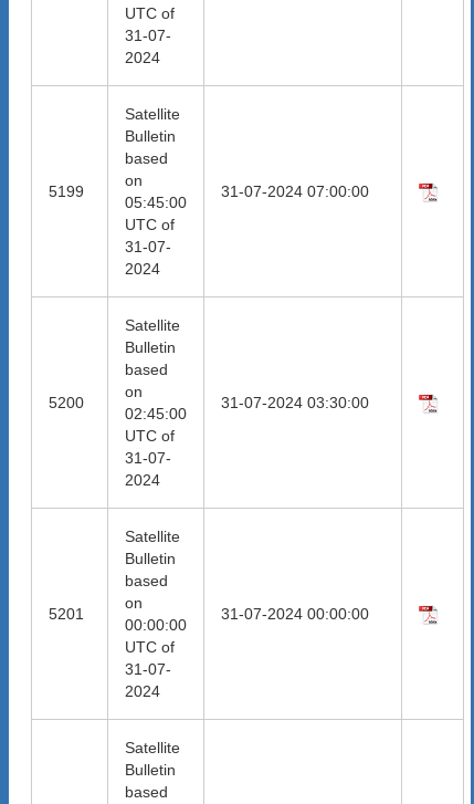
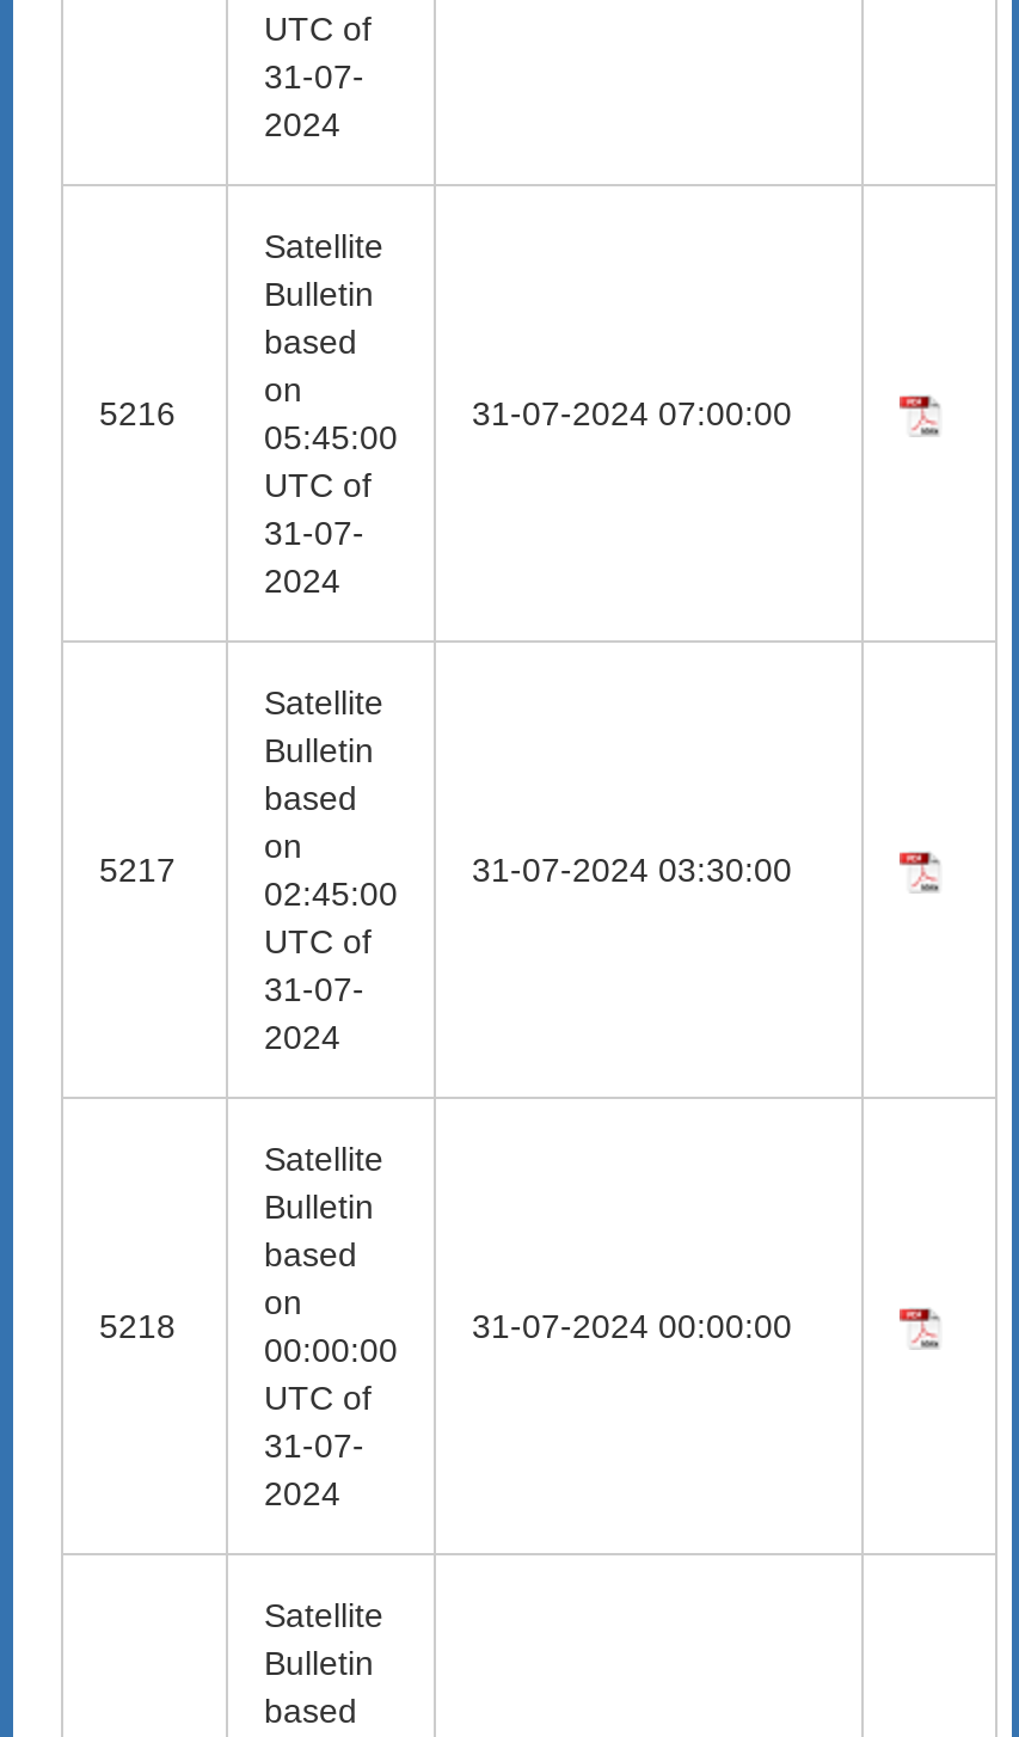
[49,182,84,200] 5199 -> [99,393,176,432] 5216
[49,393,84,411] 5200 -> [99,850,176,888] 5217
[49,604,84,622] 5201 -> [99,1306,176,1344] 5218

